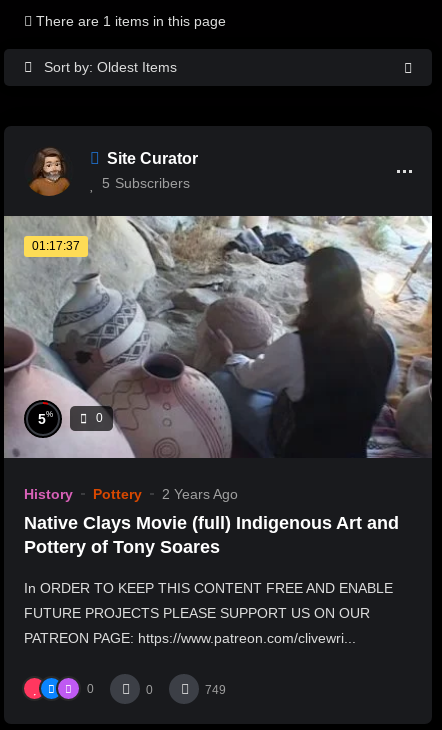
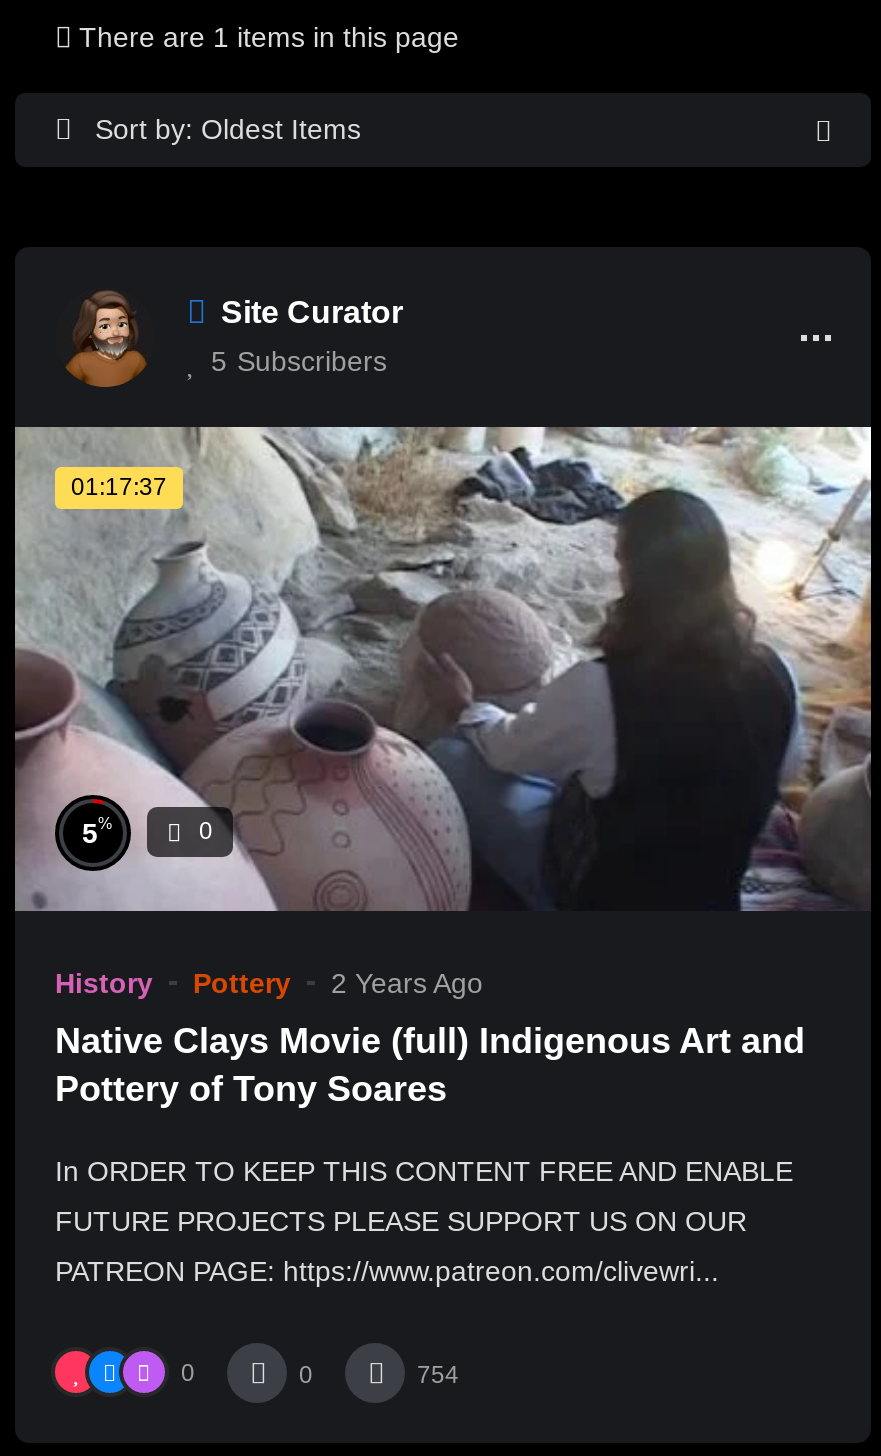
[205,683,226,697] 749 -> [417,1360,459,1388] 754

